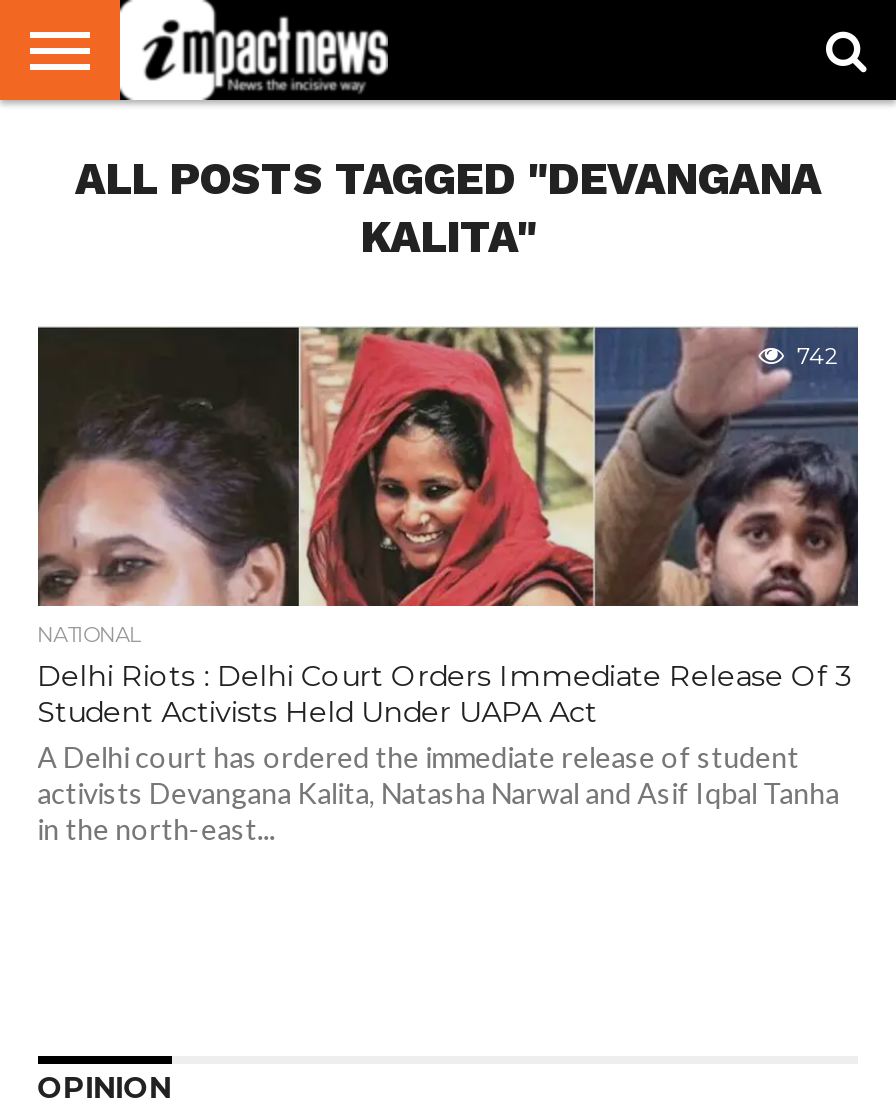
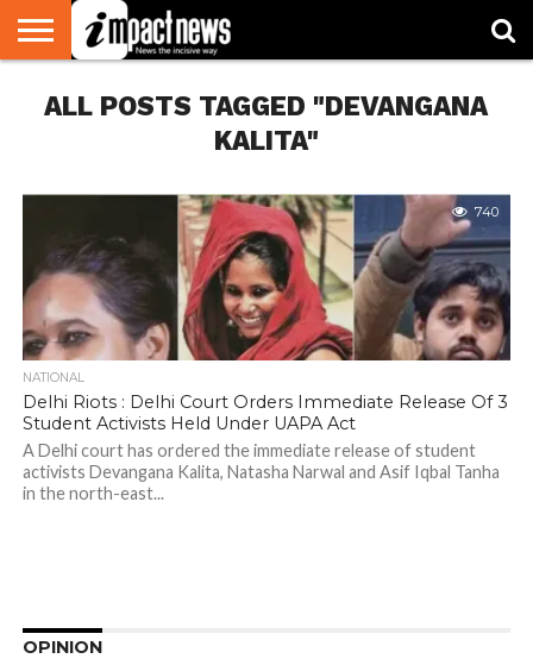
[797,342,839,370] 742 -> [475,203,499,220] 740

